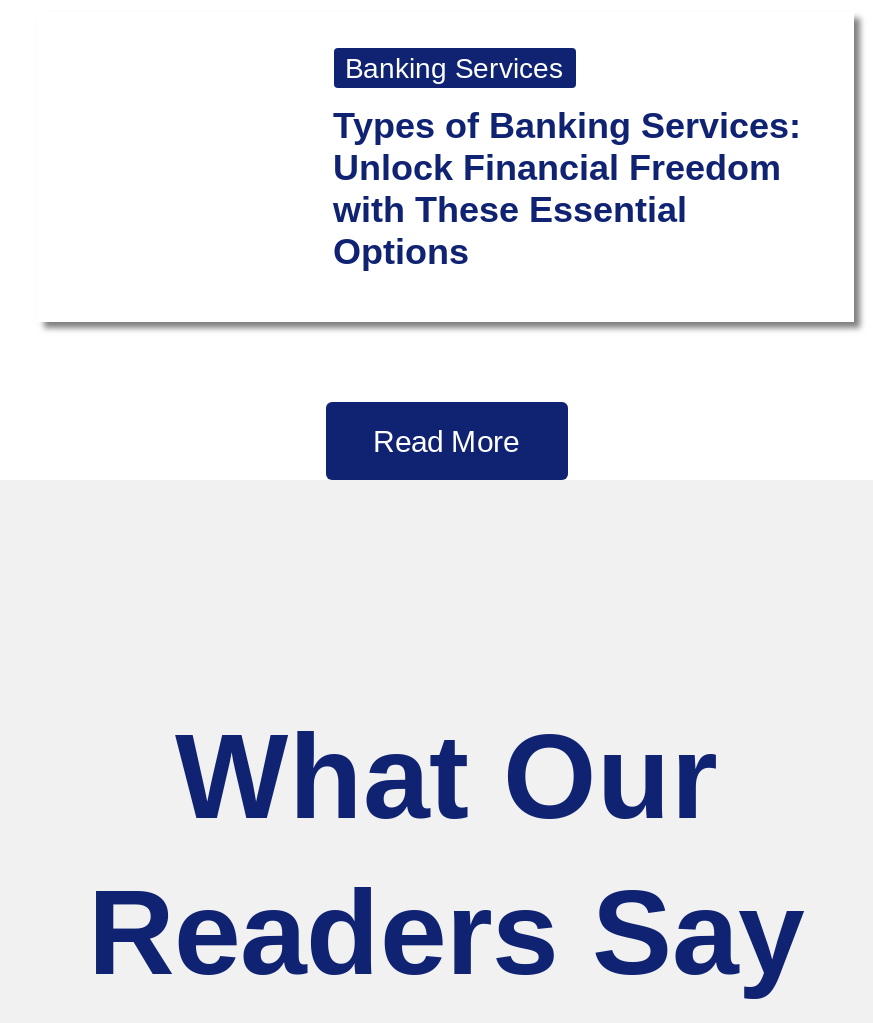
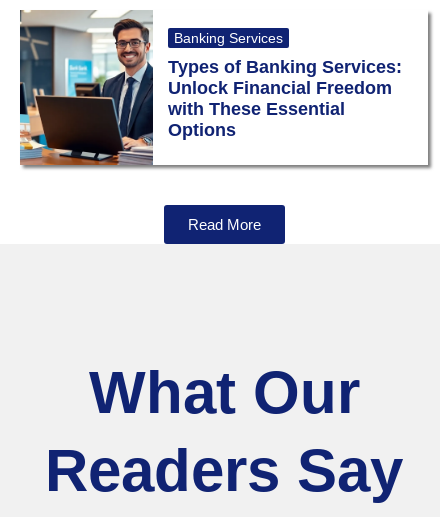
none -> [19,9,154,166] [image]

